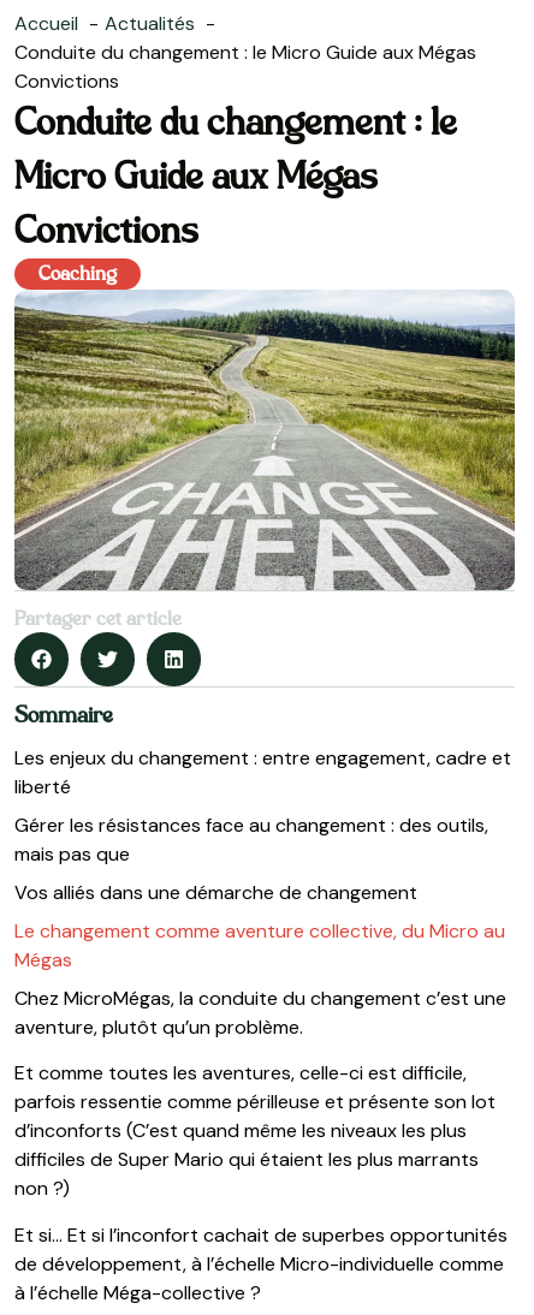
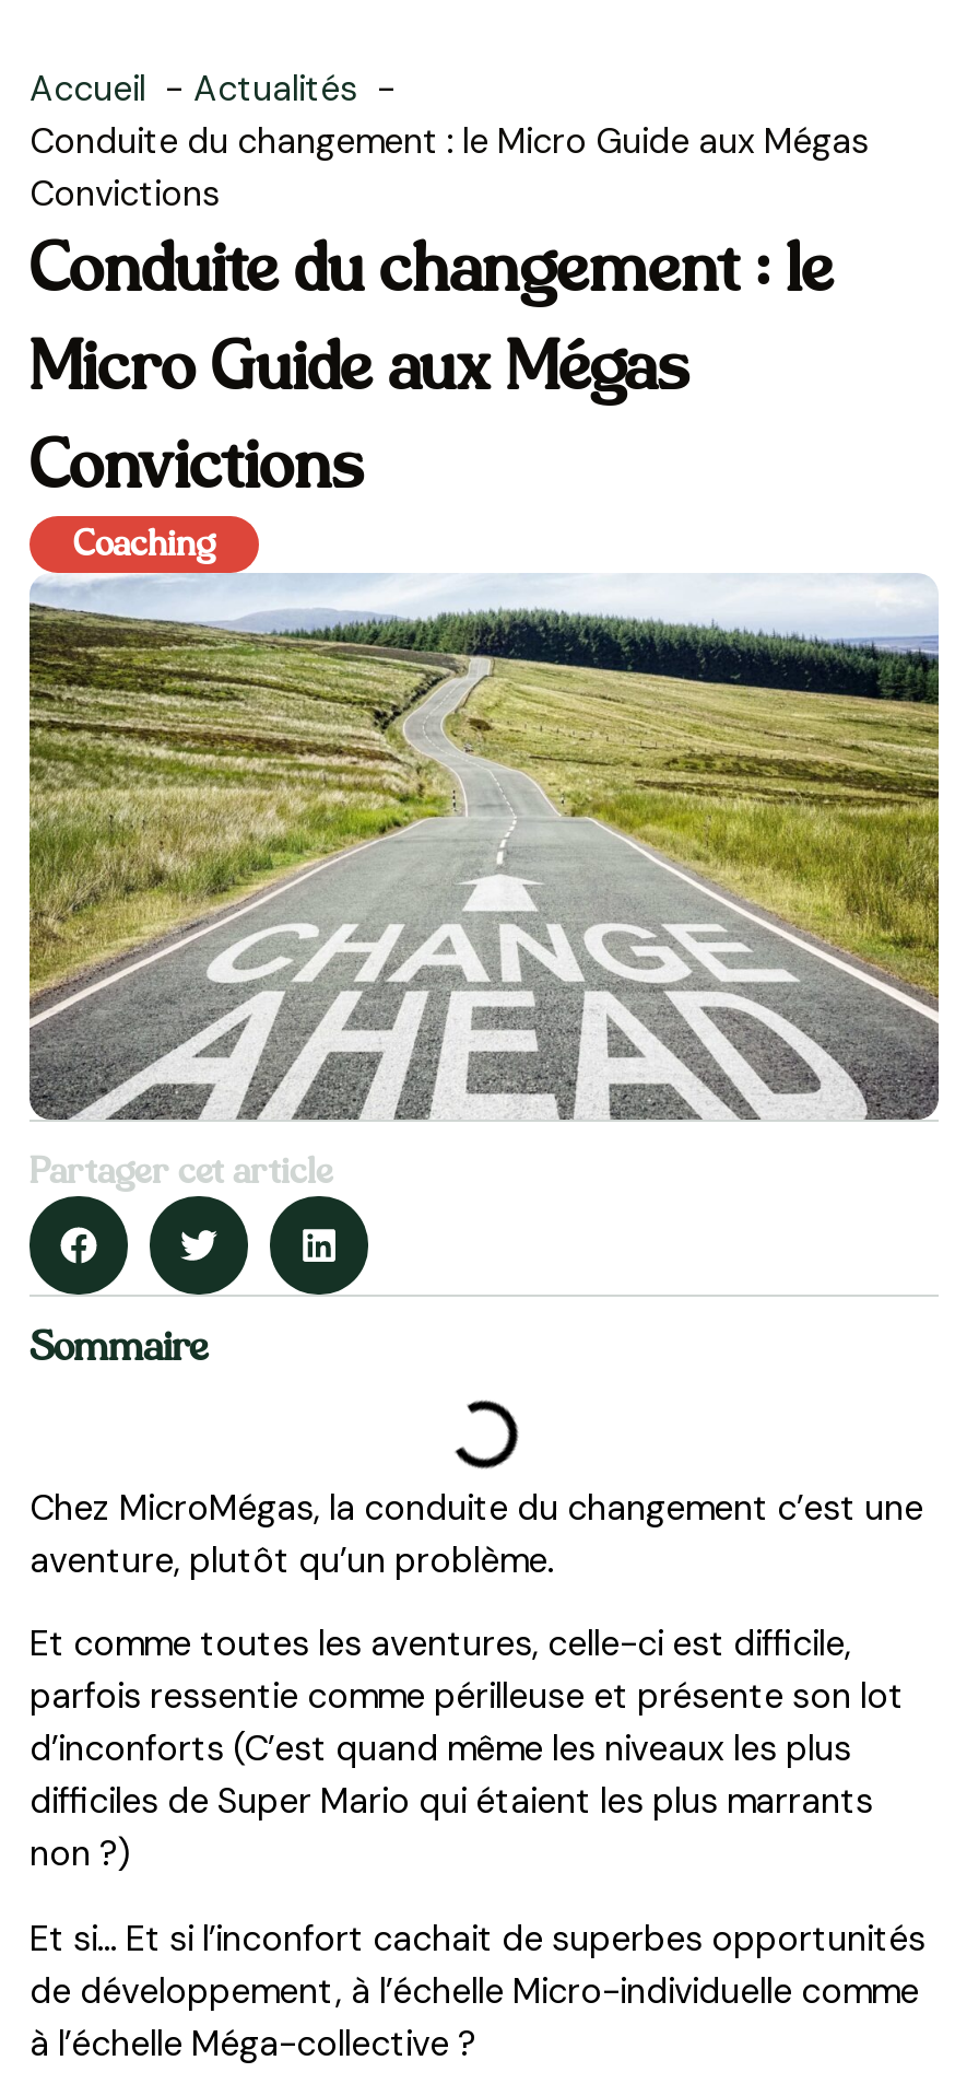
[14,745,511,972] Les enjeux du changement : entre engagement, cadre et | liberté | Gérer les résistances face au changement : des outils, | mais pas que | Vos alliés dans une démarche de changement | Le changement comme aventure collective, du Micro au | Mégas -> none

